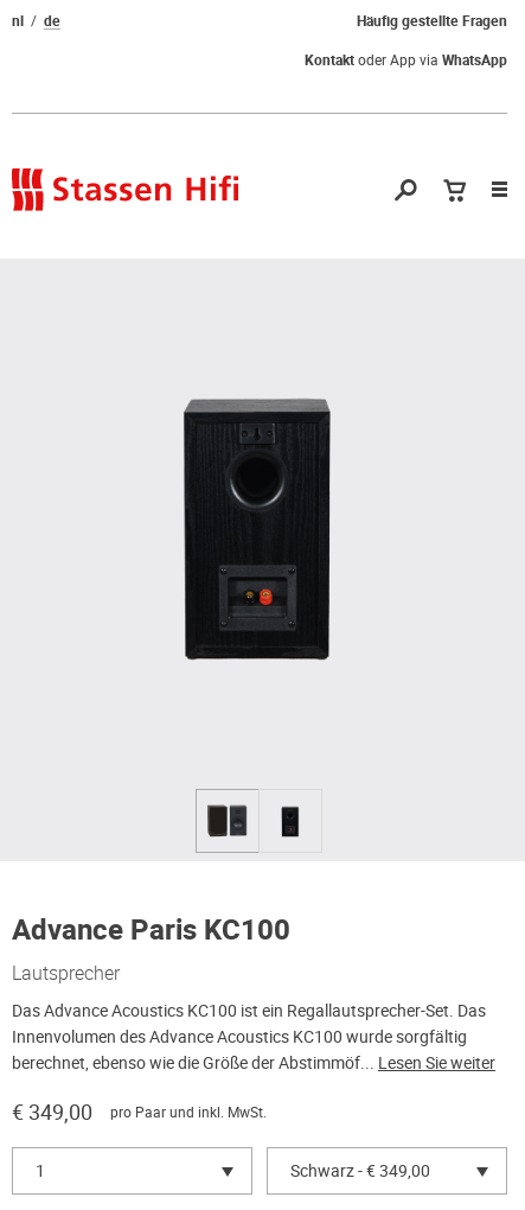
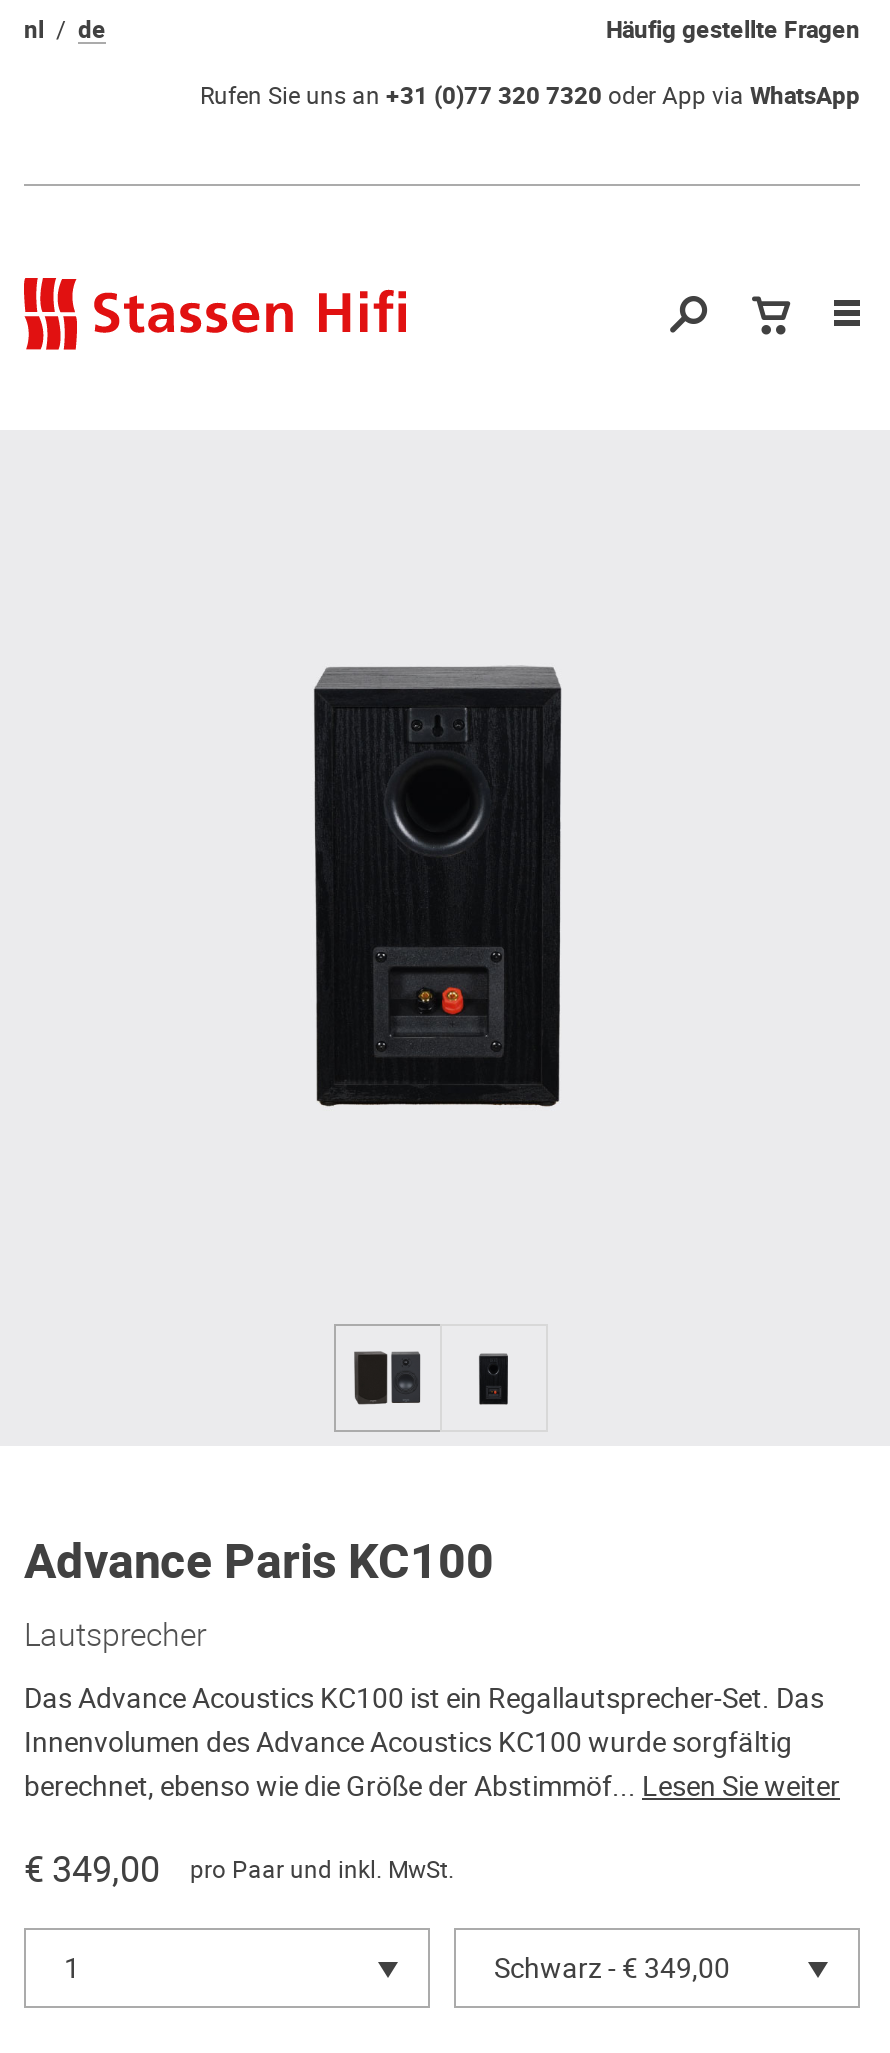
[305,50,507,71] Kontaktoder App via WhatsApp -> [200,78,860,114] Rufen Sie uns an +31 (0)77 320 7320 oder App via WhatsApp

